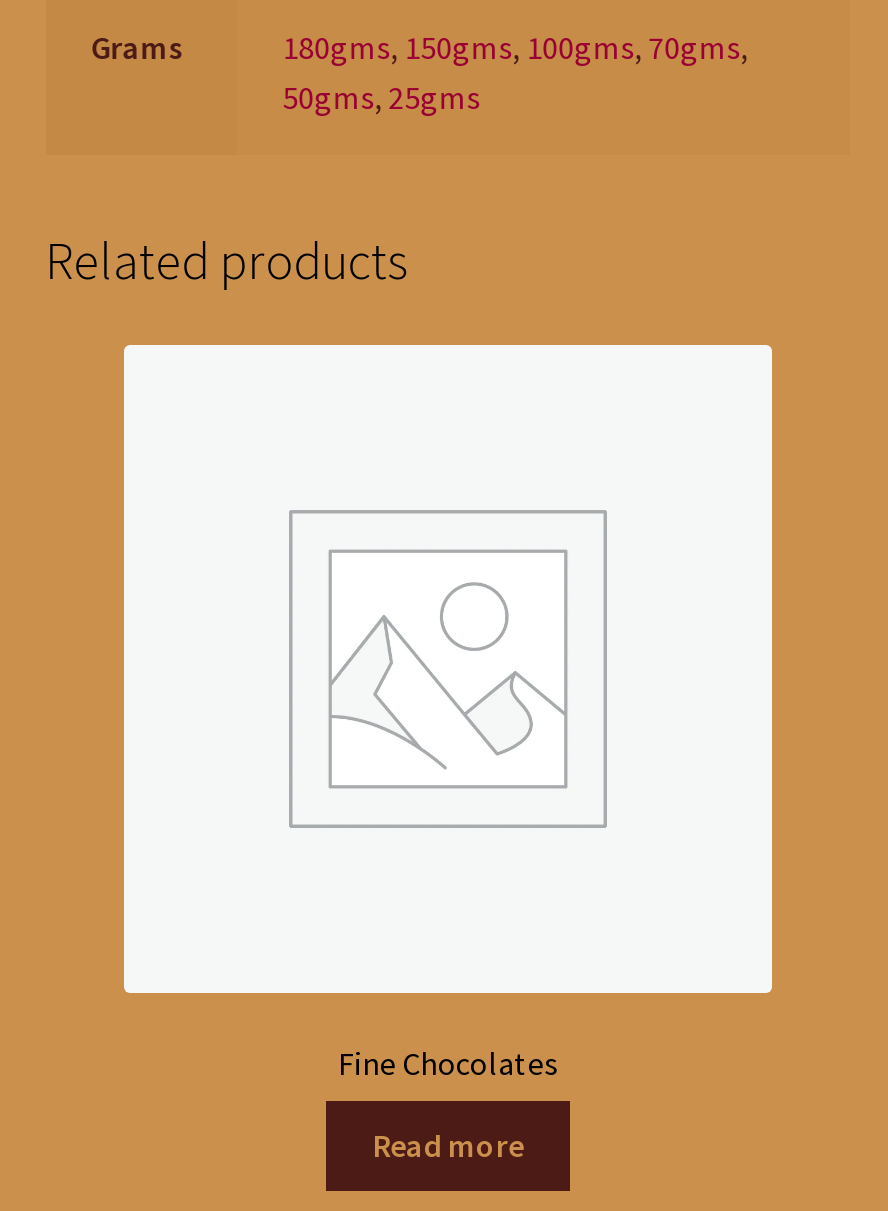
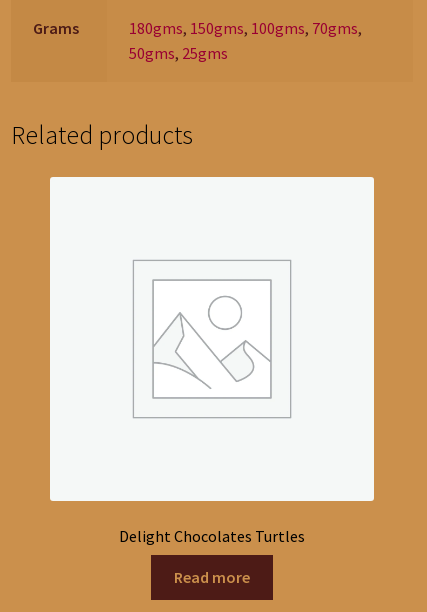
[338,1043,558,1083] Fine Chocolates -> [119,526,305,546] Delight Chocolates Turtles

